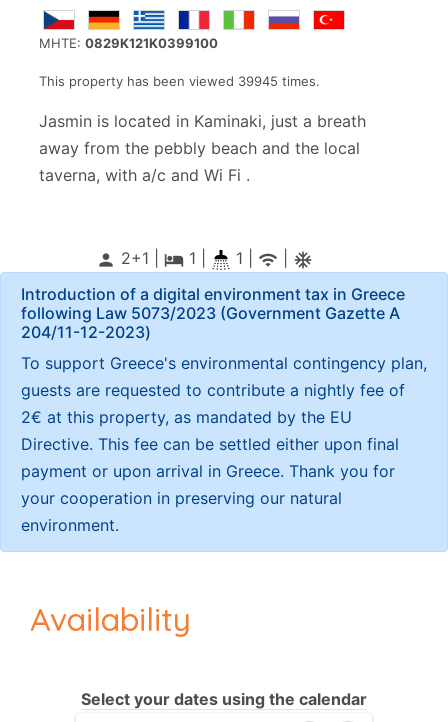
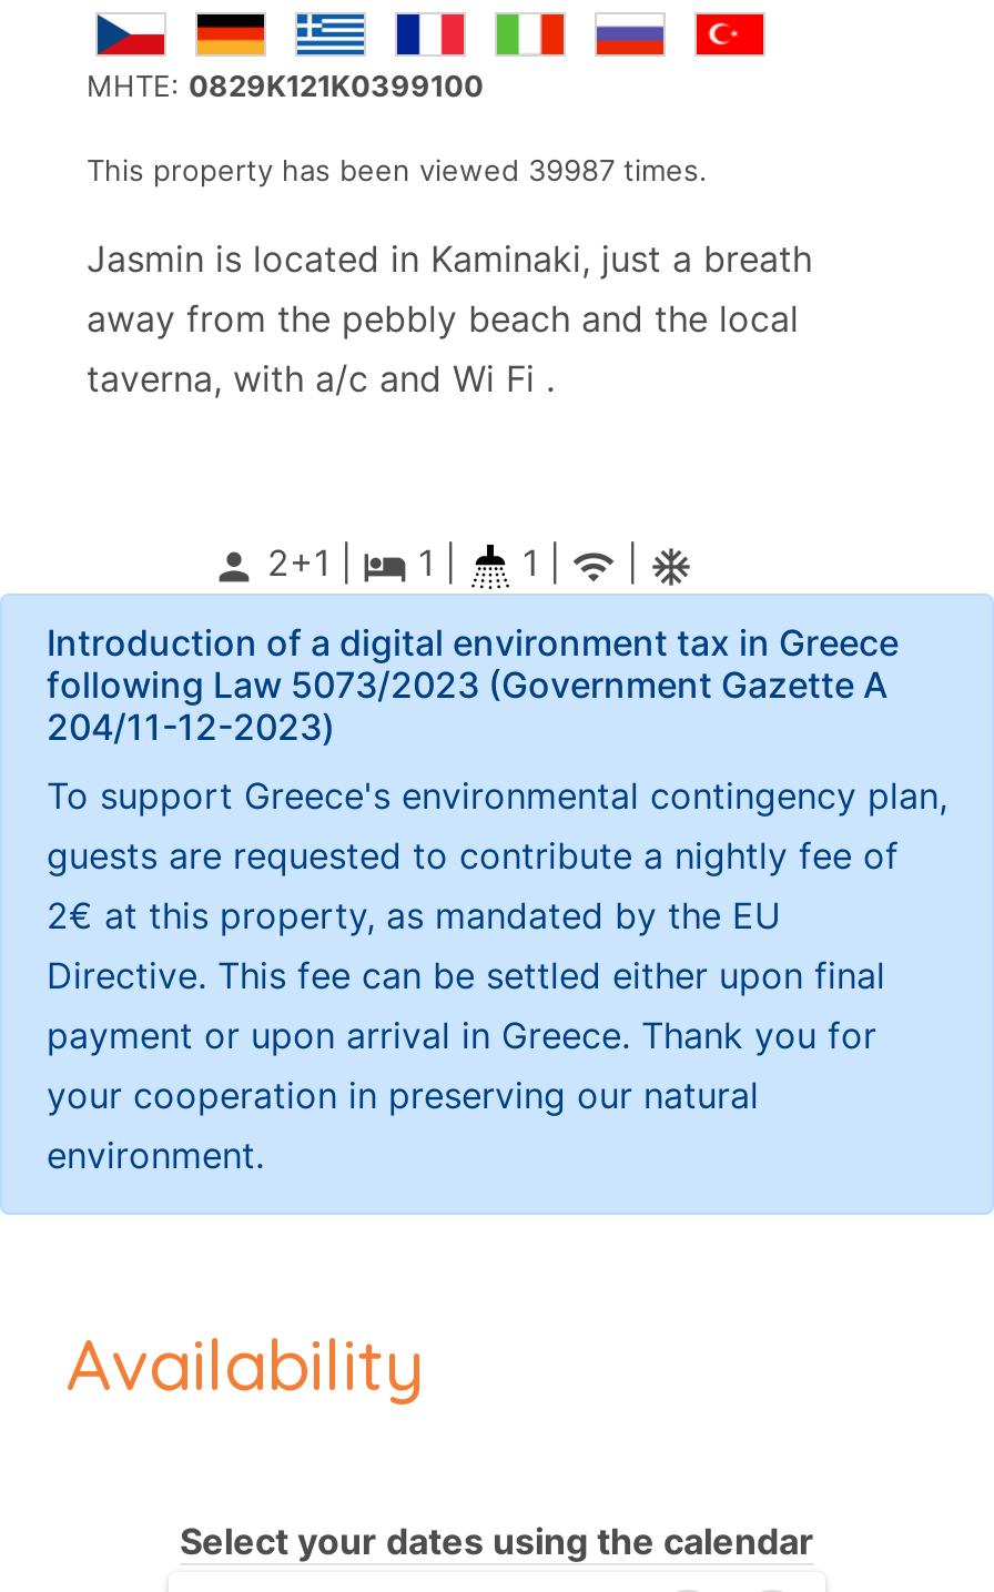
[39,73,320,89] This property has been viewed 39945 times. -> [87,152,708,187] This property has been viewed 39987 times.

